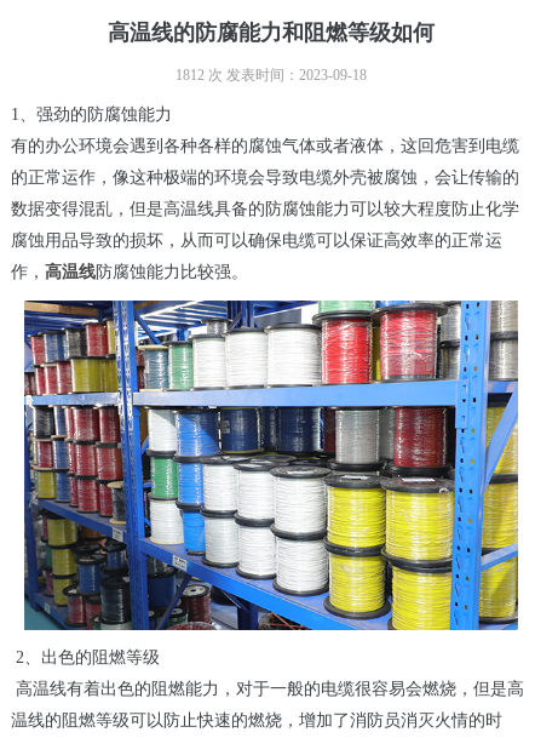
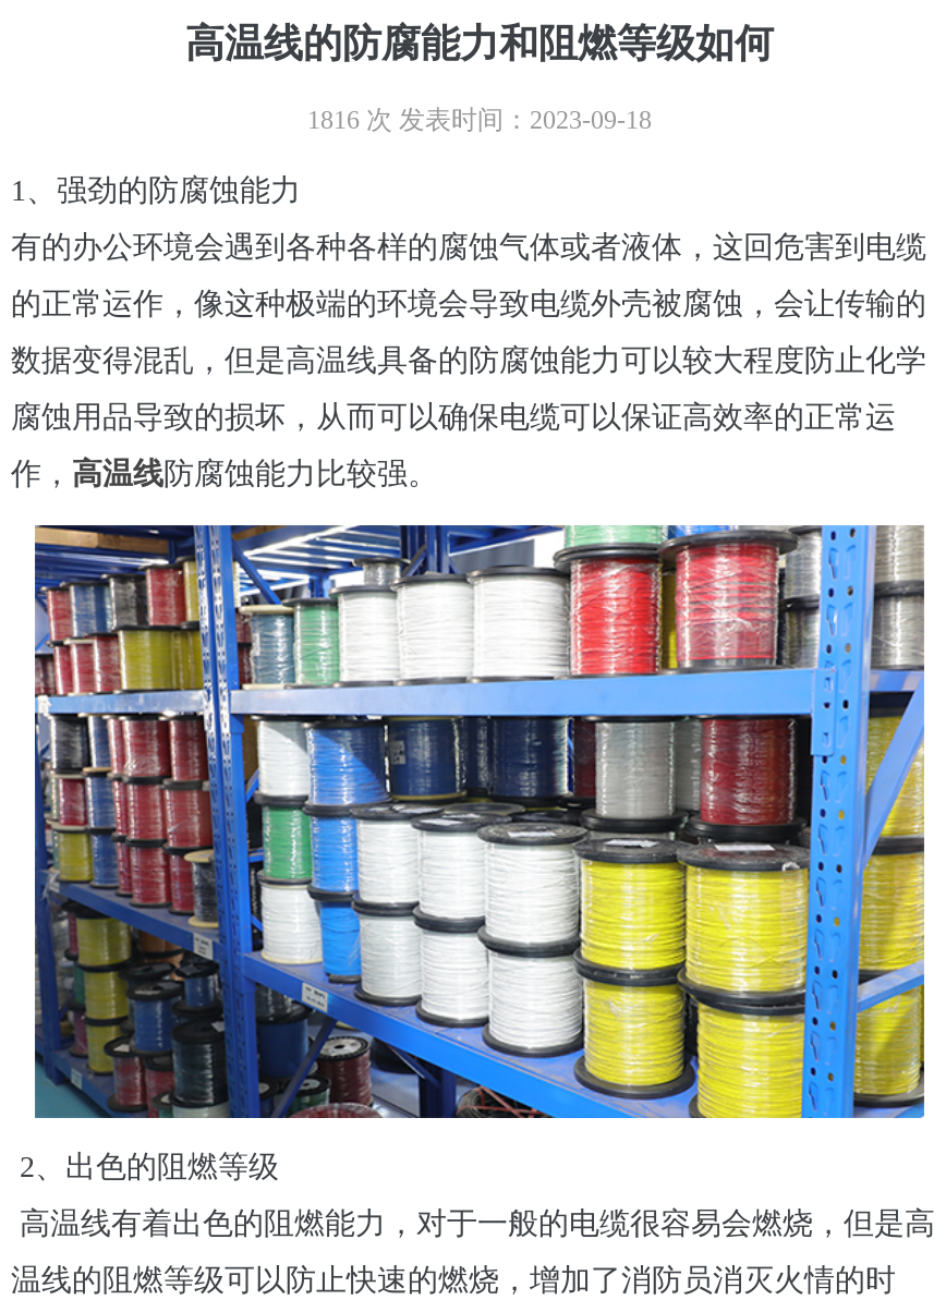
[176,67,367,83] 1812 次 发表时间：2023-09-18 -> [307,104,652,135] 1816 次 发表时间：2023-09-18

